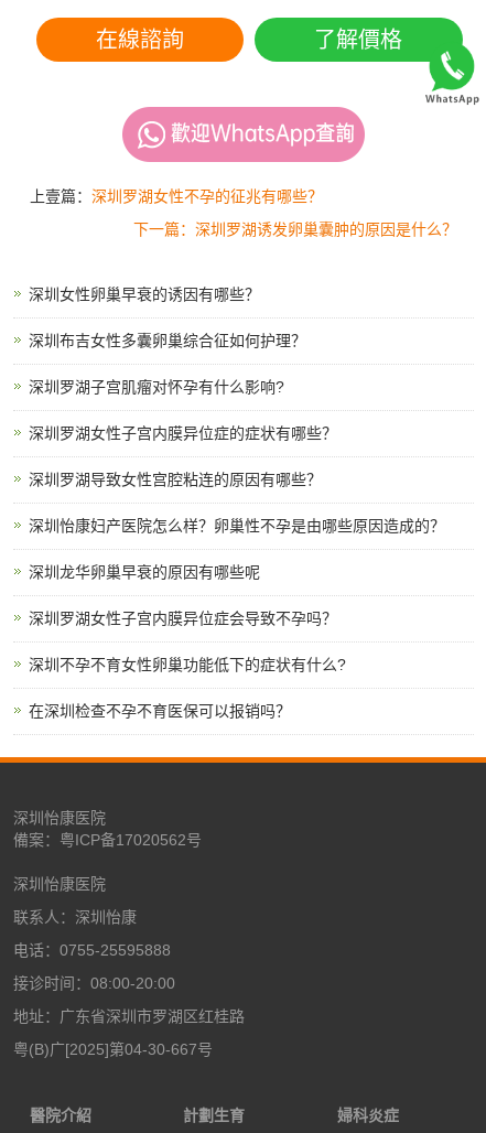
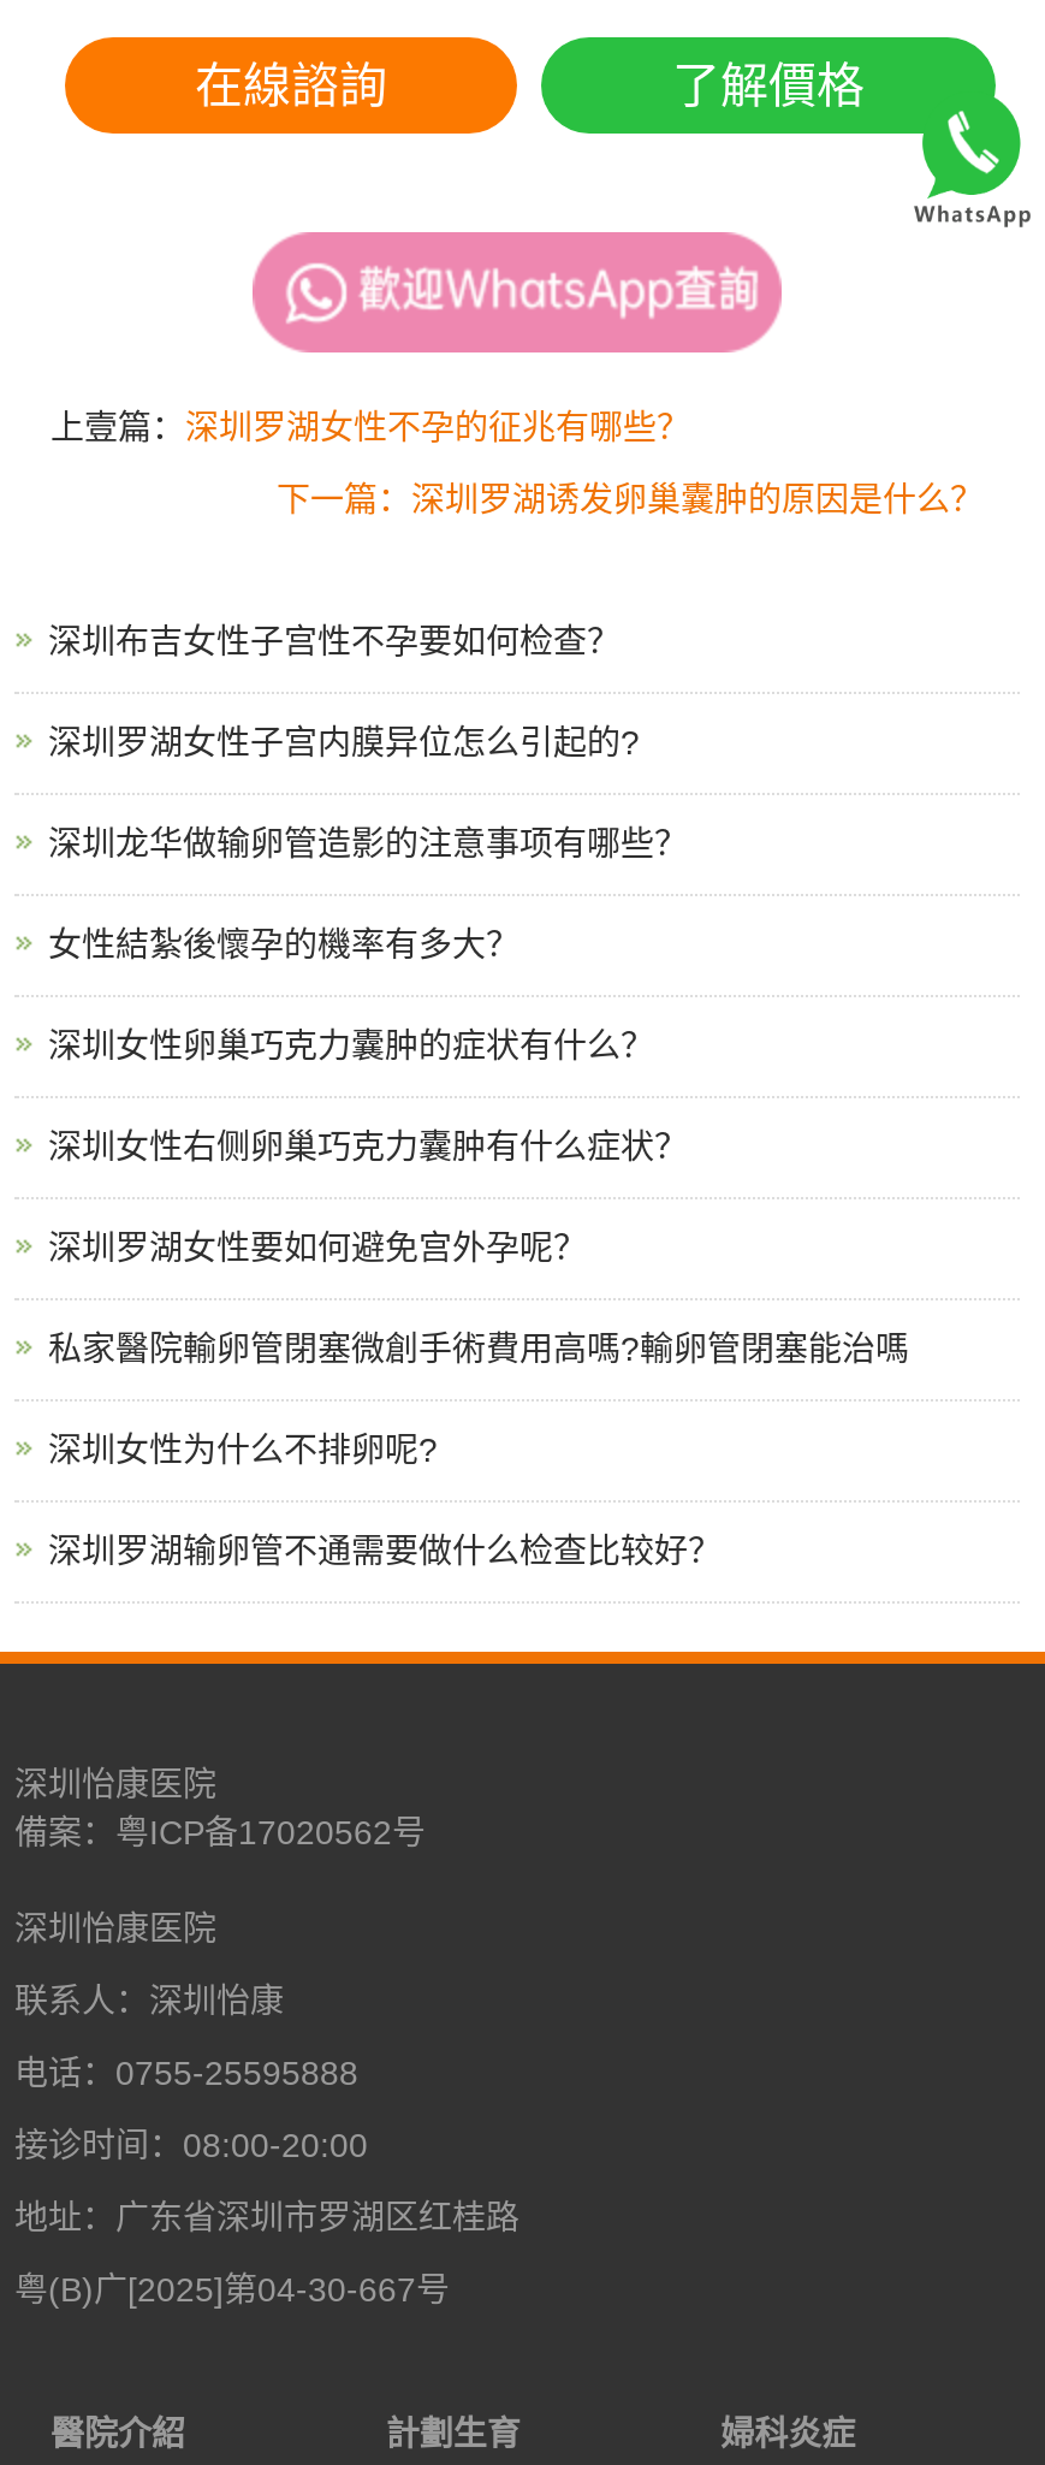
[29,285,260,303] 深圳女性卵巢早衰的诱因有哪些？ -> [48,622,621,660] 深圳布吉女性子宫性不孕要如何检查？
[29,332,306,349] 深圳布吉女性多囊卵巢综合征如何护理？ -> [48,723,640,761] 深圳罗湖女性子宫内膜异位怎么引起的?
[29,378,284,396] 深圳罗湖子宫肌瘤对怀孕有什么影响? -> [48,824,688,862] 深圳龙华做输卵管造影的注意事项有哪些？
[29,424,337,442] 深圳罗湖女性子宫内膜异位症的症状有哪些？ -> [48,925,519,963] 女性結紮後懷孕的機率有多大？
[29,471,322,488] 深圳罗湖导致女性宫腔粘连的原因有哪些？ -> [48,1026,654,1064] 深圳女性卵巢巧克力囊肿的症状有什么？
[29,517,445,534] 深圳怡康妇产医院怎么样？卵巢性不孕是由哪些原因造成的？ -> [48,1127,688,1165] 深圳女性右侧卵巢巧克力囊肿有什么症状？
[29,563,260,581] 深圳龙华卵巢早衰的原因有哪些呢 -> [48,1228,587,1267] 深圳罗湖女性要如何避免宫外孕呢？
[29,609,337,627] 深圳罗湖女性子宫内膜异位症会导致不孕吗？ -> [48,1329,909,1368] 私家醫院輸卵管閉塞微創手術費用高嗎?輸卵管閉塞能治嗎
[29,656,346,673] 深圳不孕不育女性卵巢功能低下的症状有什么? -> [48,1430,438,1469] 深圳女性为什么不排卵呢?
[29,702,291,720] 在深圳检查不孕不育医保可以报销吗？ -> [48,1531,722,1570] 深圳罗湖输卵管不通需要做什么检查比较好？

